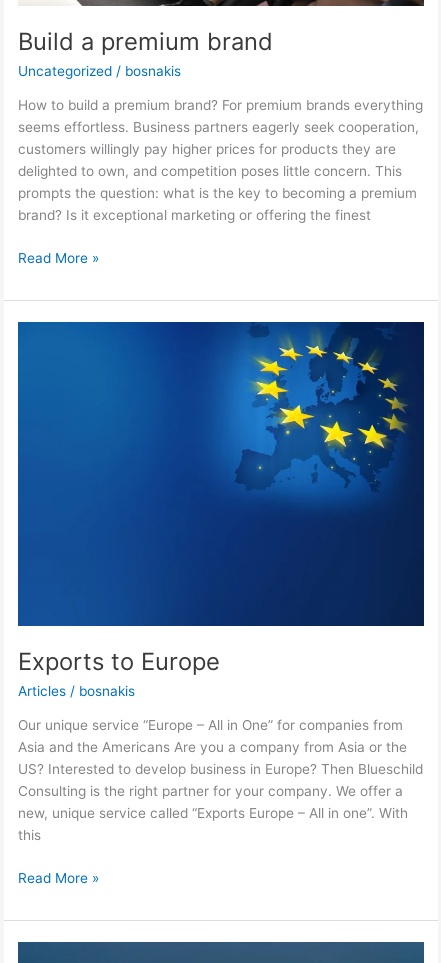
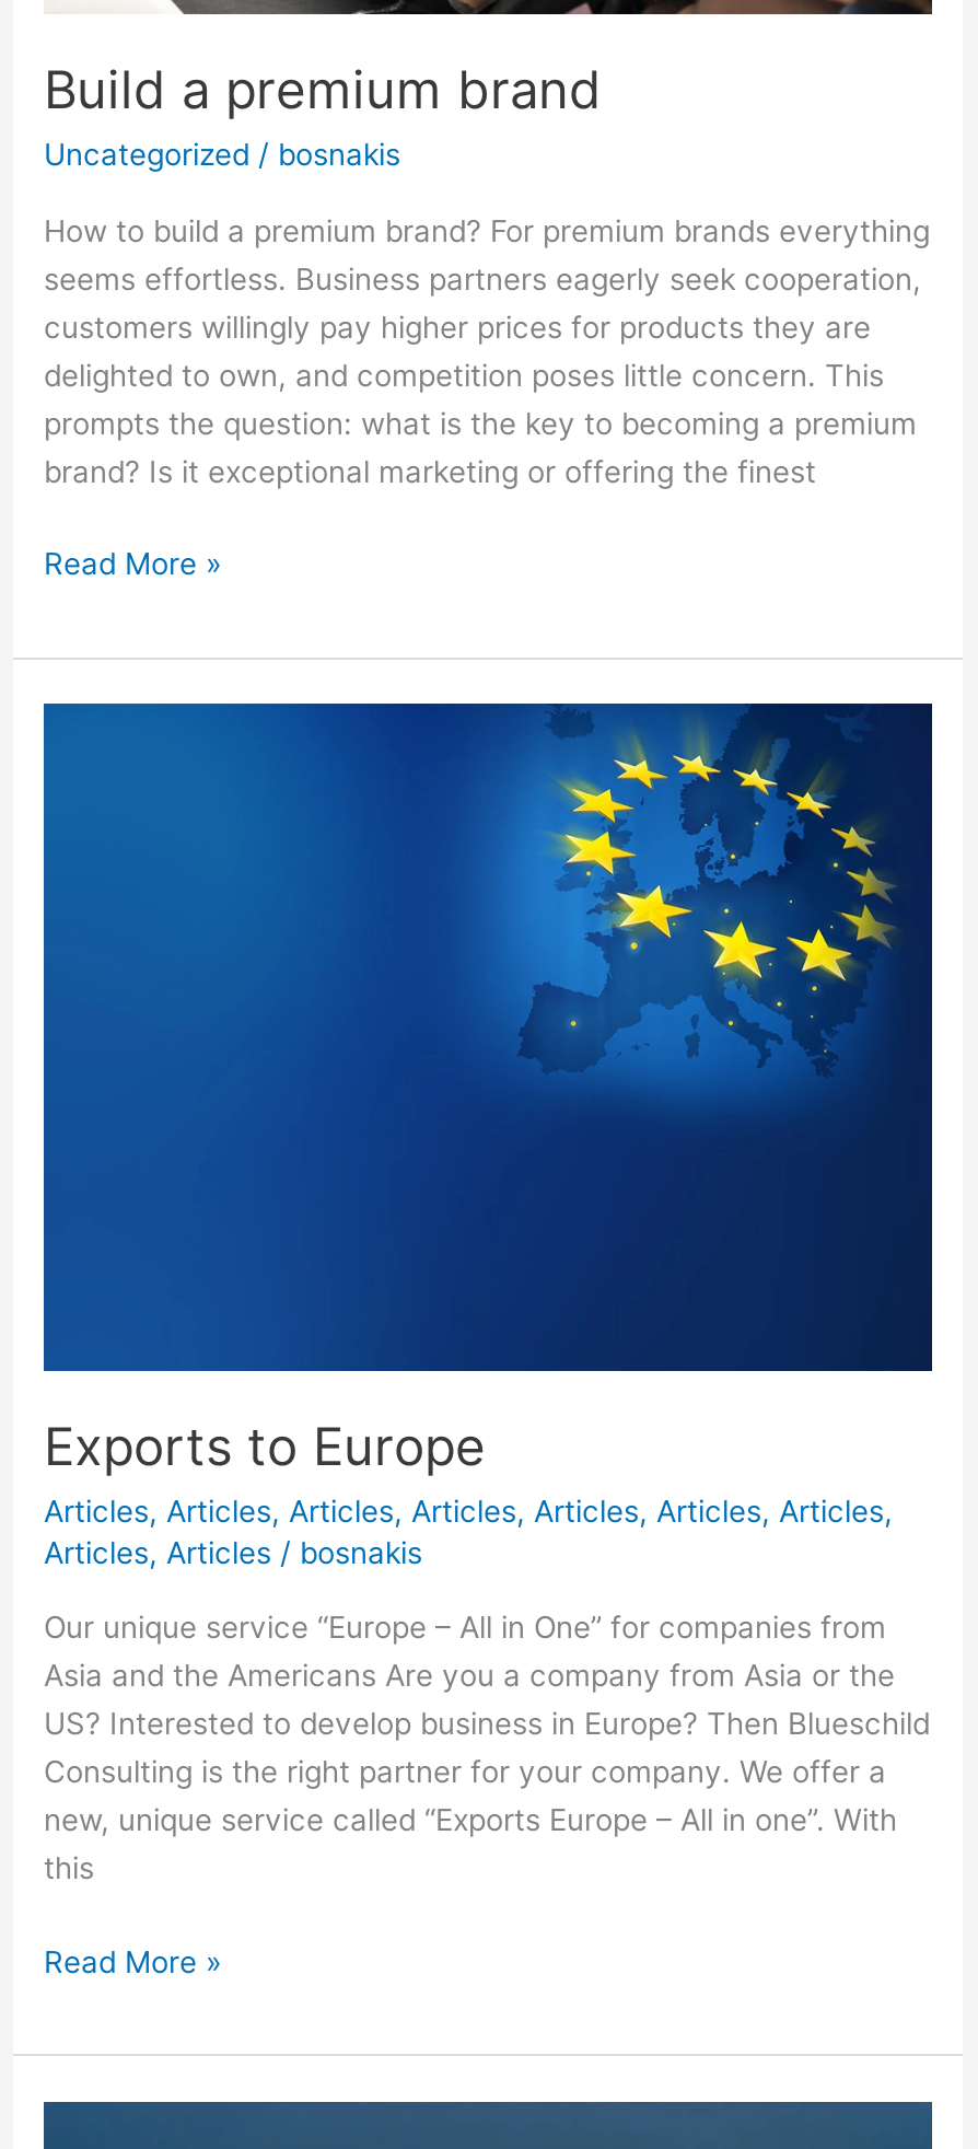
[18,682,135,698] Articles / bosnakis -> [44,1493,893,1570] Articles, Articles, Articles, Articles, Articles, Articles, Articles, | Articles, Articles / bosnakis

